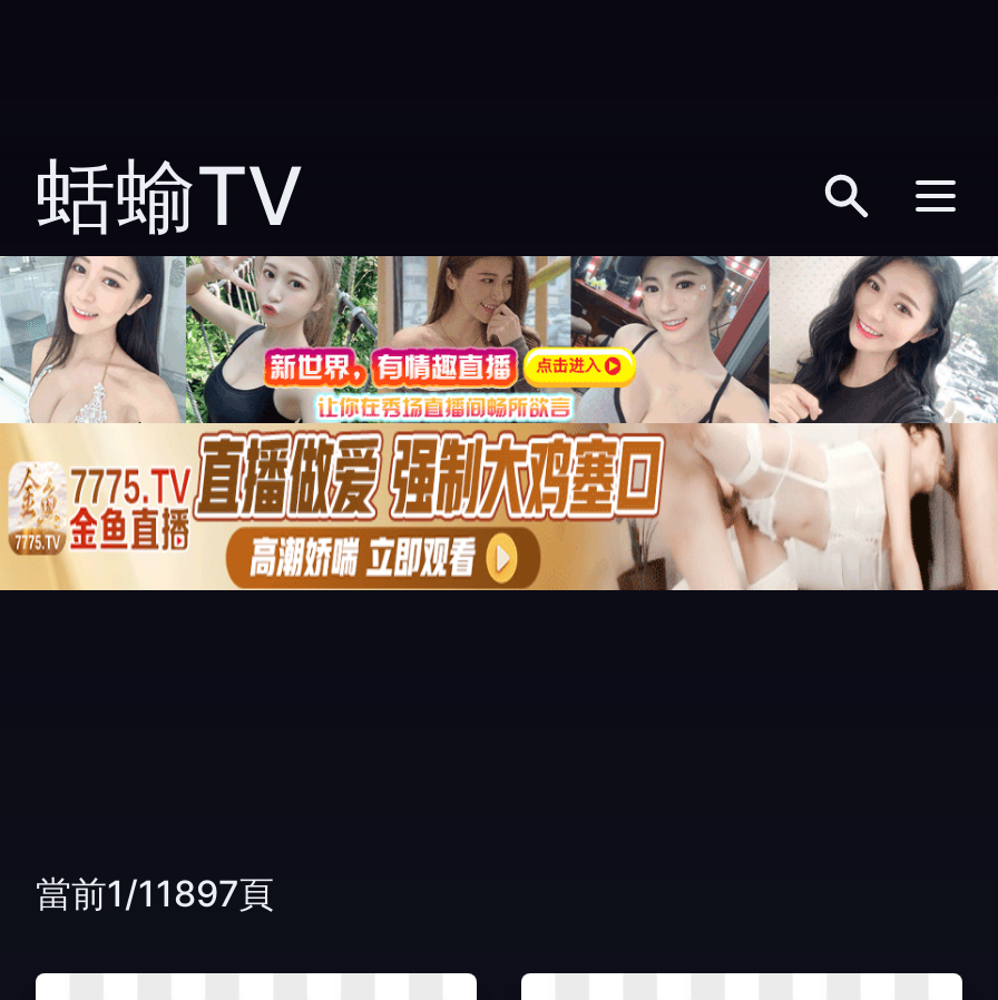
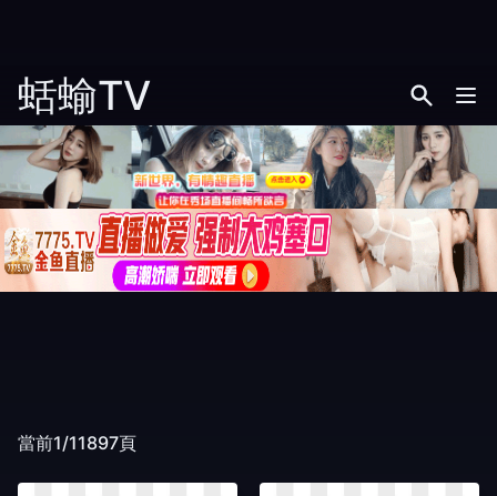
[7,254,991,592] [image] -> [3,124,494,293] [image]

